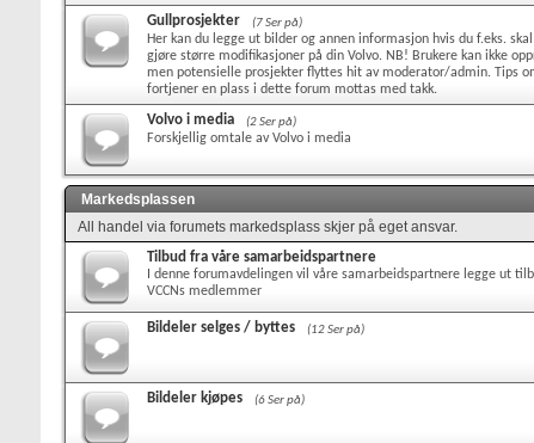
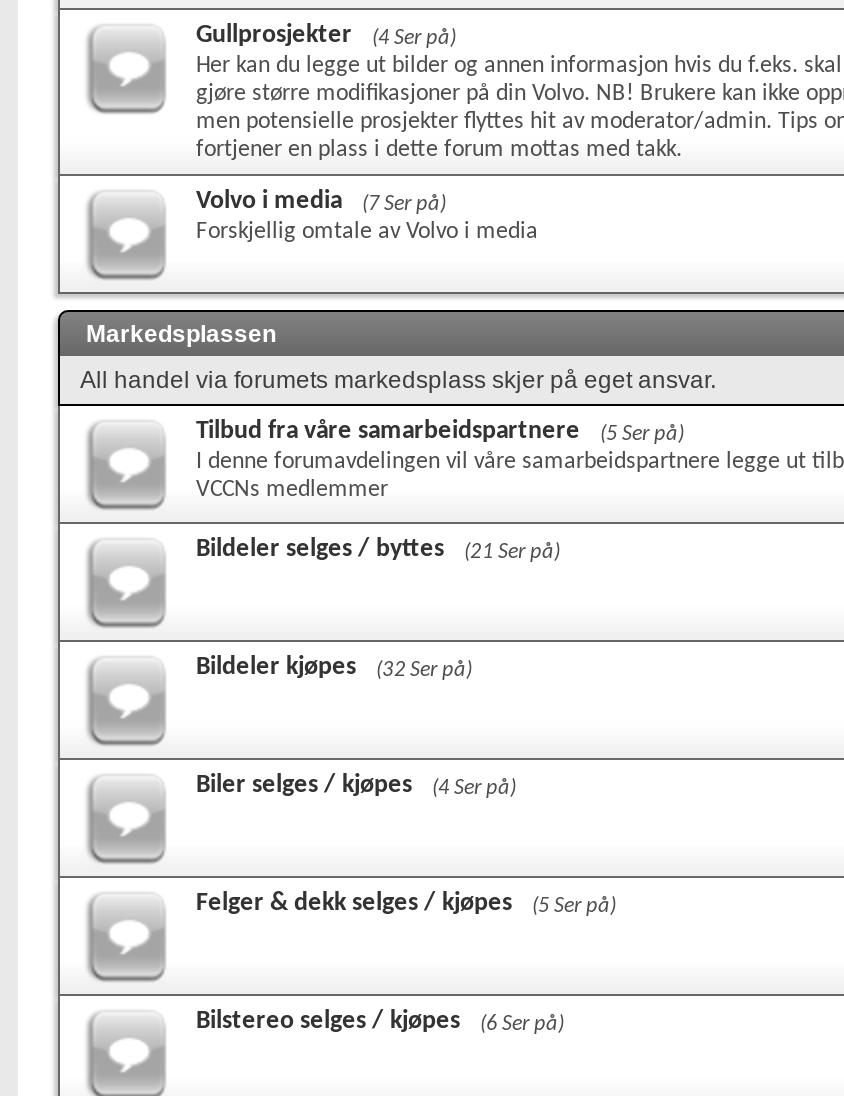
[147,13,302,30] Gullprosjekter (7 Ser på) -> [196,22,456,50] Gullprosjekter (4 Ser på)
[147,112,296,129] Volvo i media (2 Ser på) -> [196,188,446,216] Volvo i media (7 Ser på)
none -> [600,424,684,446] (5 Ser på)
[147,320,364,337] Bildeler selges / byttes (12 Ser på) -> [196,536,560,564] Bildeler selges / byttes (21 Ser på)
none -> [196,772,516,800] Biler selges / kjøpes | (4 Ser på)
none -> [196,890,616,918] Felger & dekk selges / kjøpes | (5 Ser på)
none -> [196,1008,460,1034] Bilstereo selges / kjøpes
none -> [376,660,472,682] (32 Ser på)

